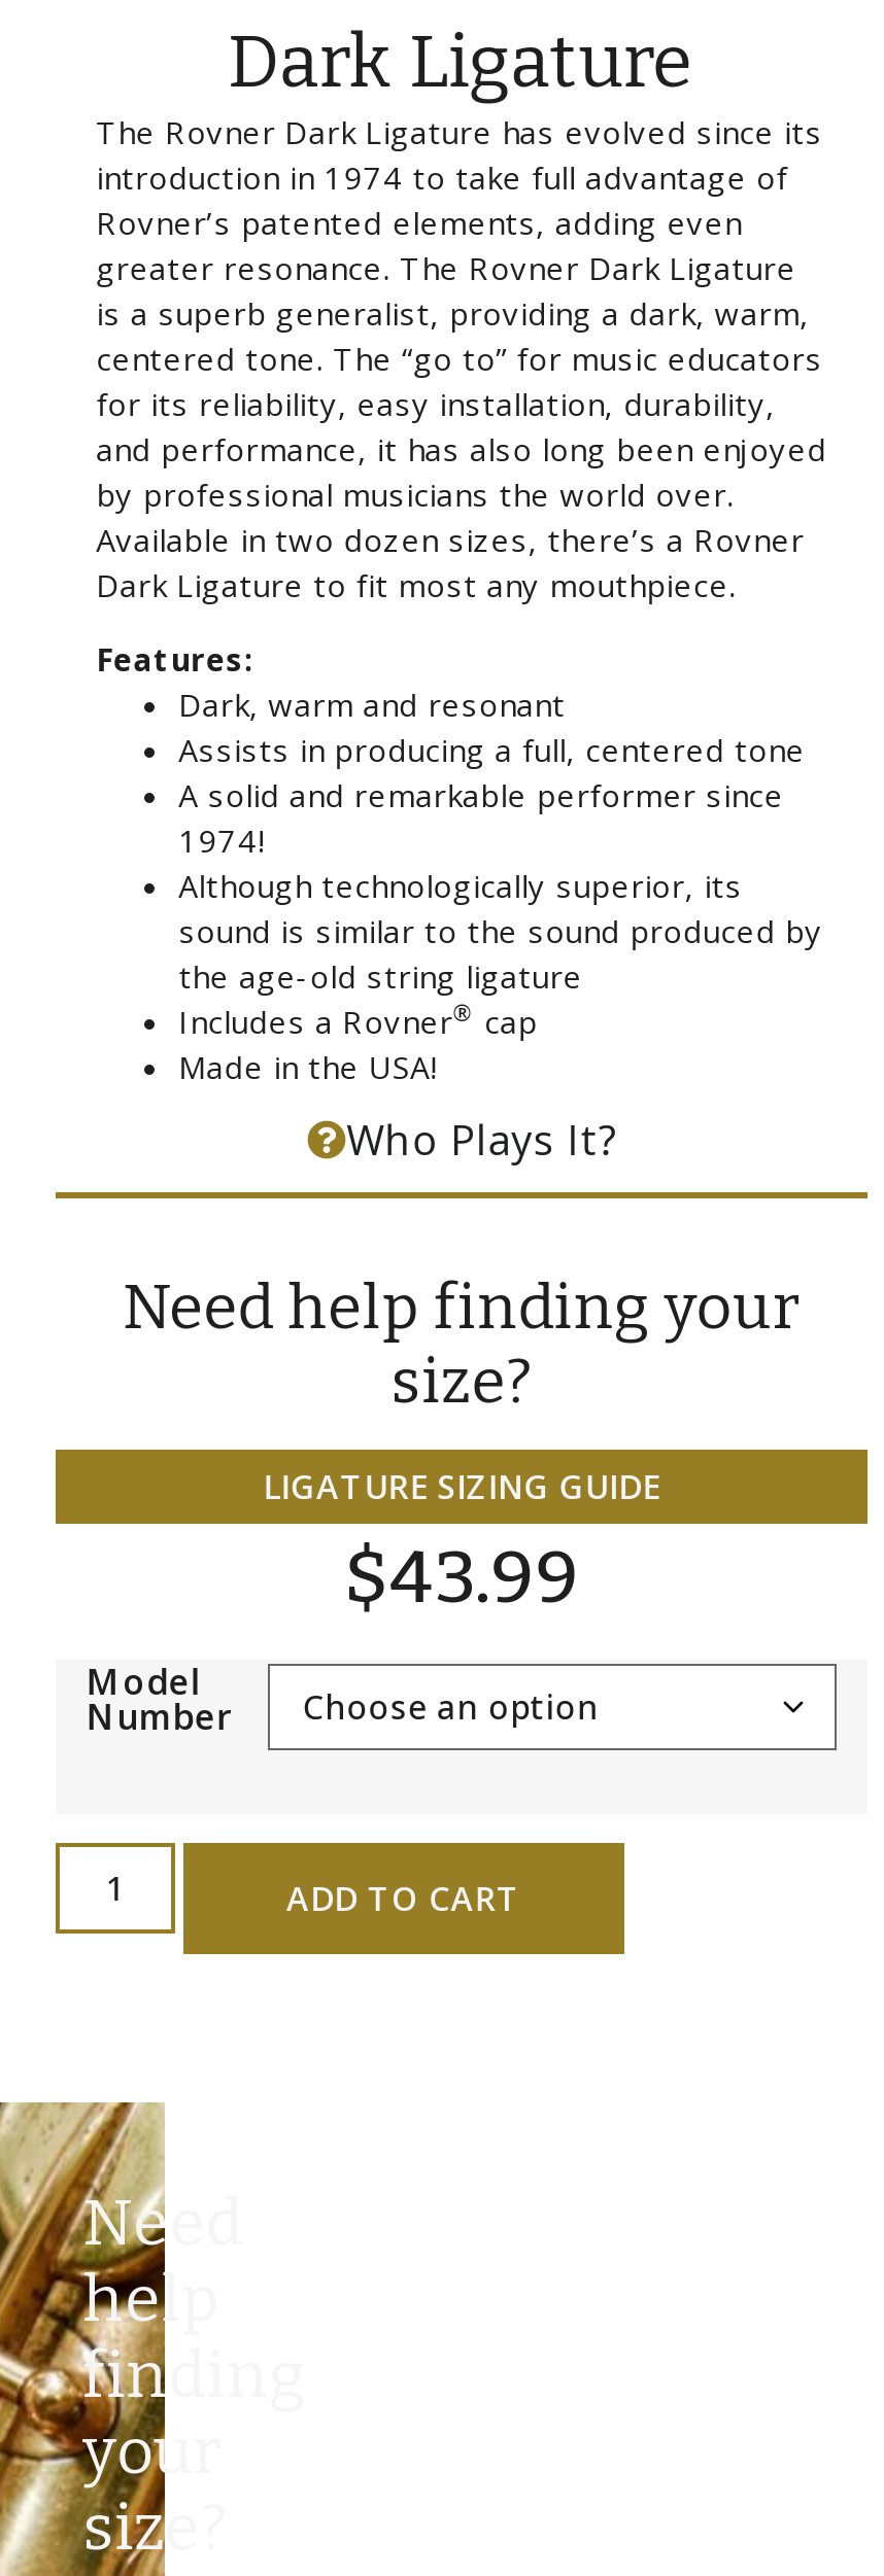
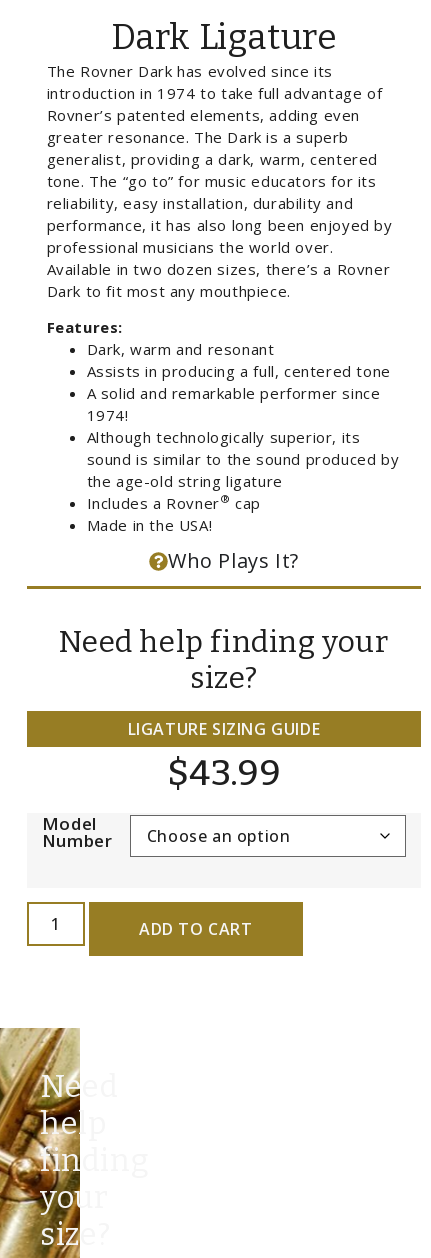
[96,110,823,152] The Rovner Dark Ligature has evolved since its -> [47,61,333,81] The Rovner Dark has evolved since its
[96,246,827,514] greater resonance. The Rovner Dark Ligature | is a superb generalist, providing a dark, warm, | centered tone. The “go to” for music educators | for its reliability, easy installation, durability, | and performance, it has also long been enjoyed | by professional musicians the world over. -> [47,127,393,257] greater resonance. The Dark is a superb | generalist, providing a dark, warm, centered | tone. The “go to” for music educators for its | reliability, easy installation, durability and | performance, it has also long been enjoyed by | professional musicians the world over.
[96,563,736,605] Dark Ligature to fit most any mouthpiece. -> [47,281,291,301] Dark to fit most any mouthpiece.

